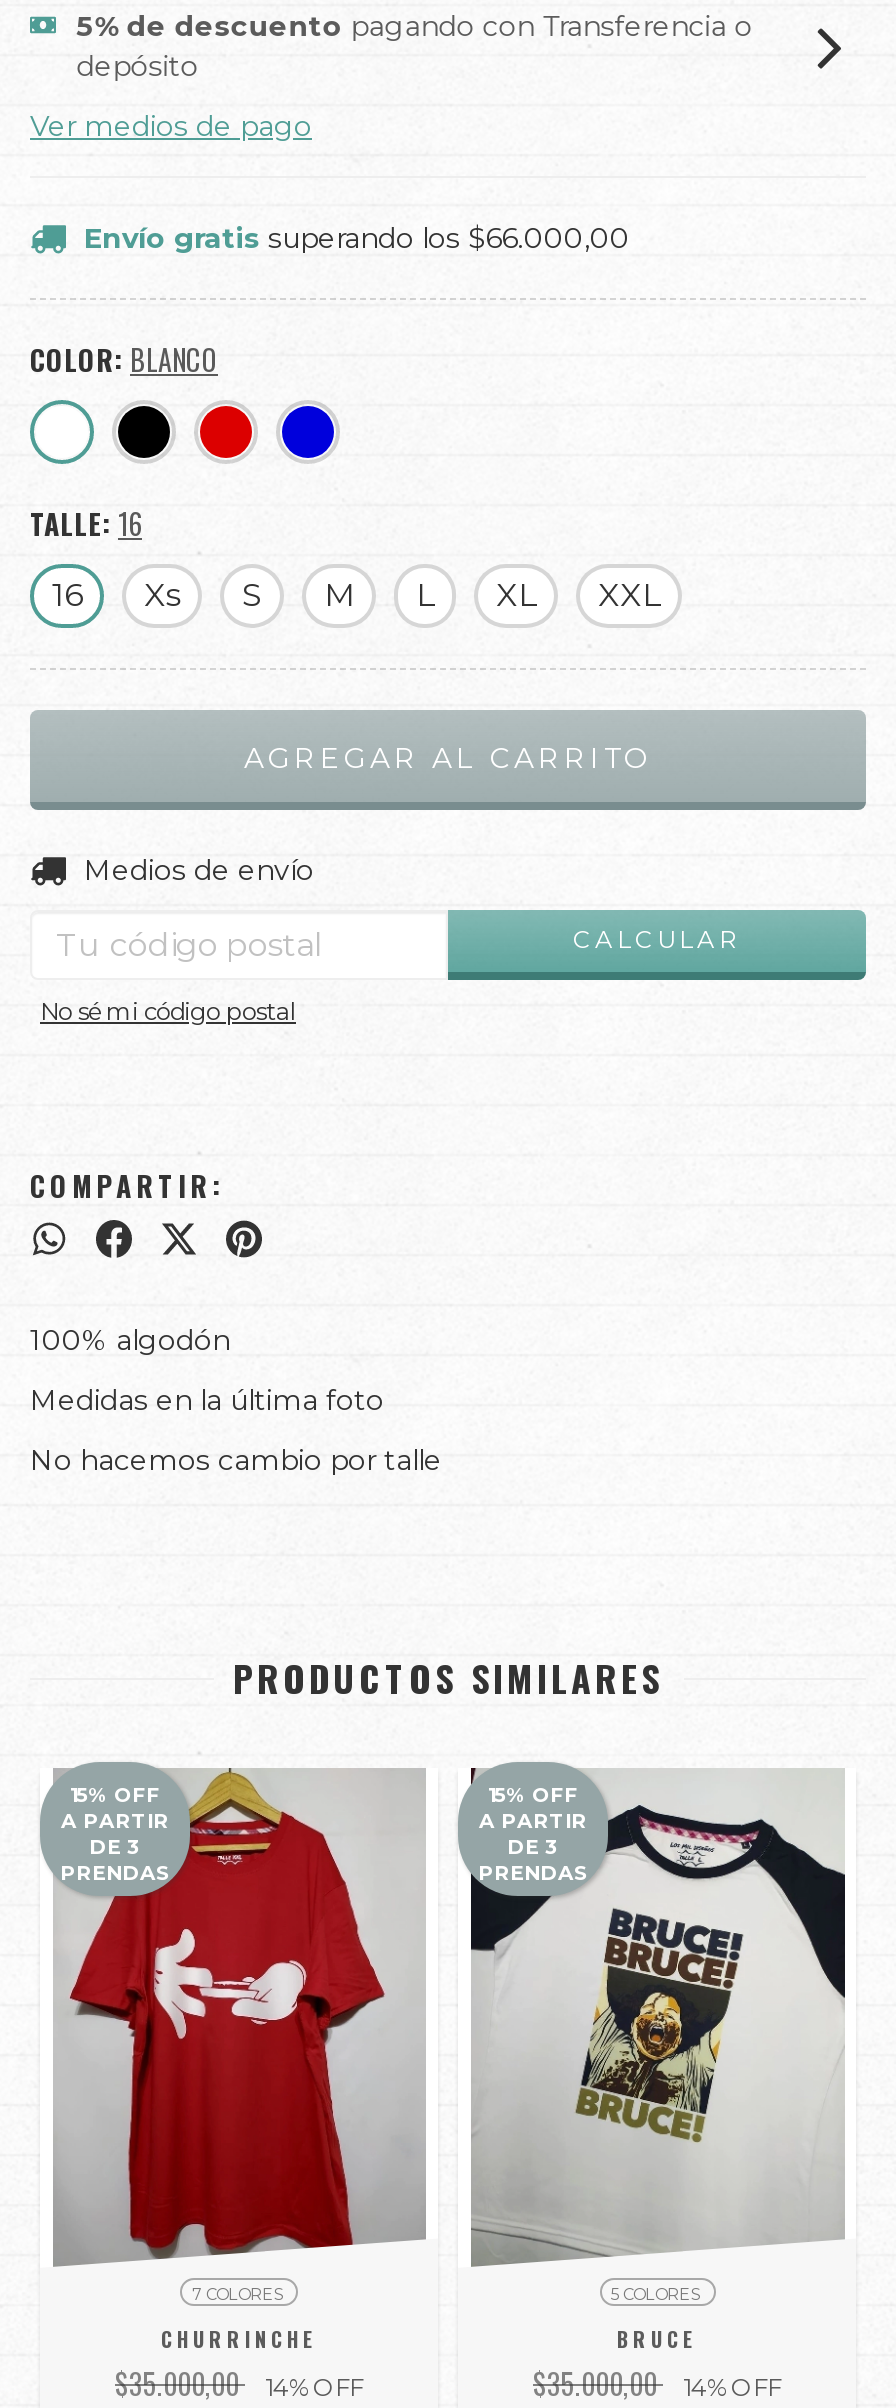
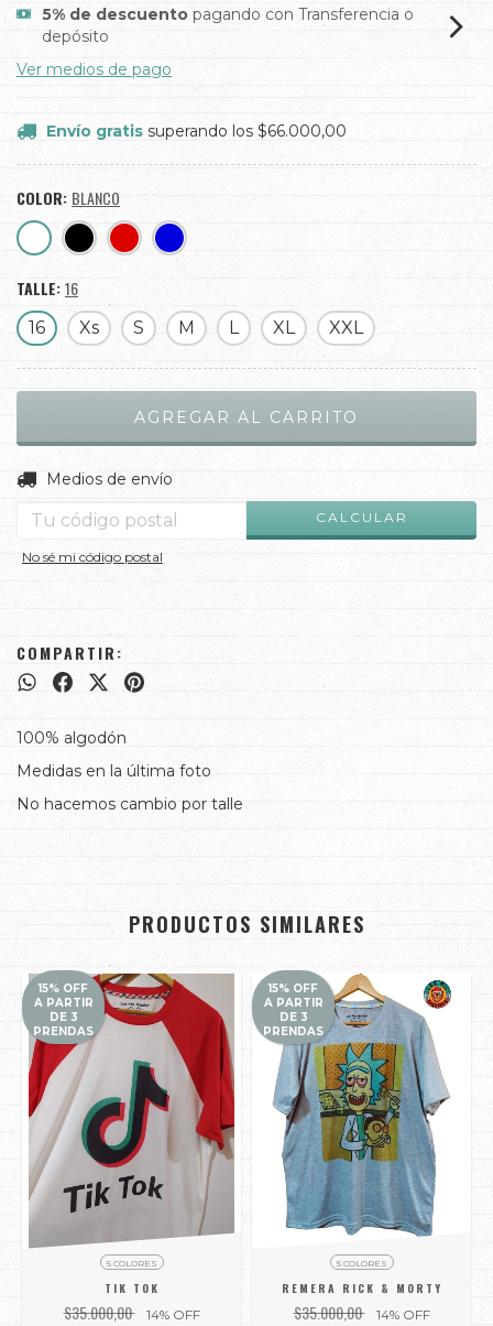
[52,1768,424,2304] [image] | 7 COLORES -> [28,972,235,1269] [image] | 5 COLORES
[468,1766,848,2354] [image] | BRUCE -> [259,974,465,1296] [image] | REMERA RICK & MORTY
[161,2324,317,2354] CHURRINCHE -> [104,1280,159,1296] TIK TOK

